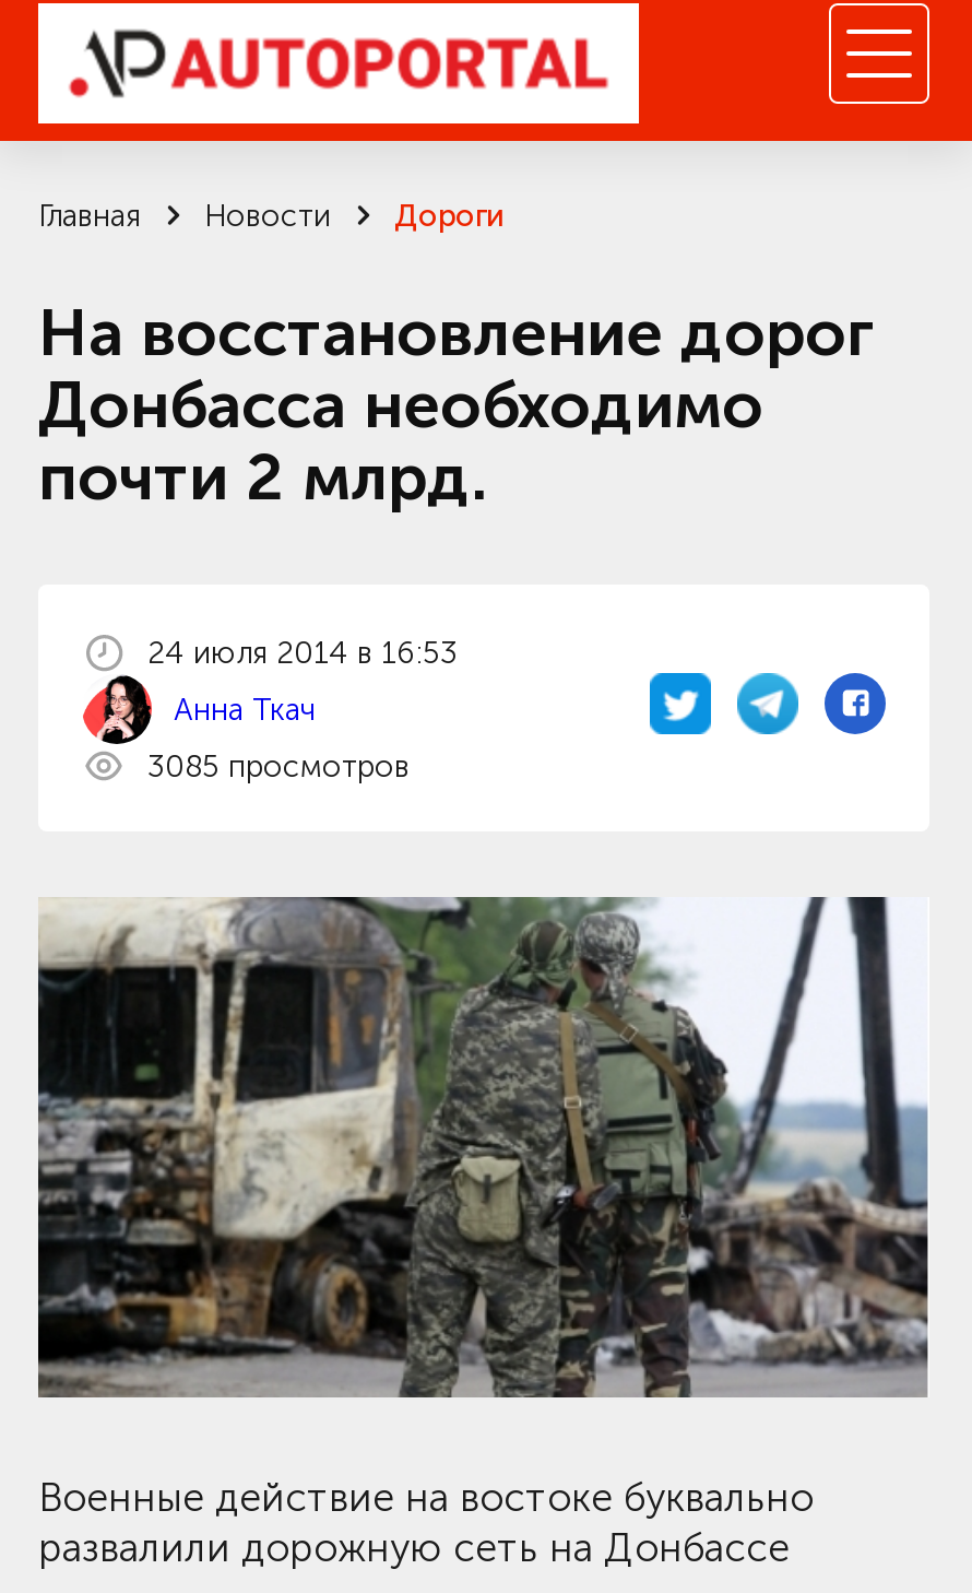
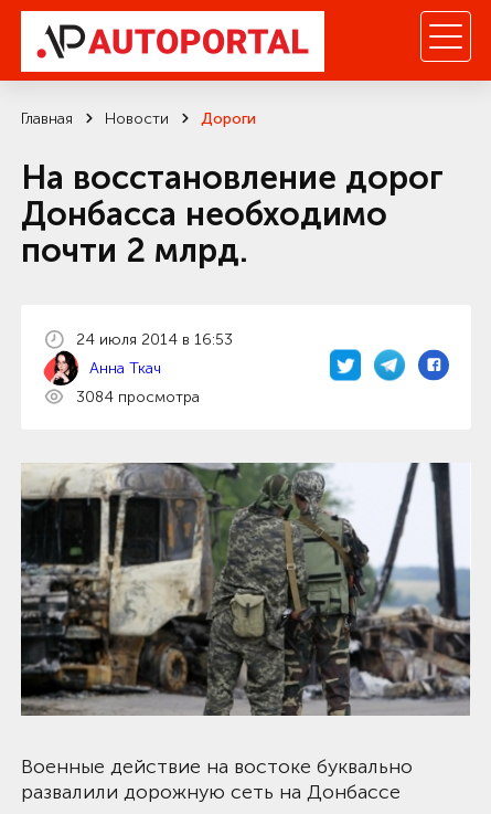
[147,748,410,786] 3085 просмотров -> [76,388,200,406] 3084 просмотра

